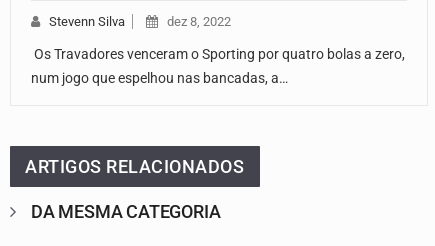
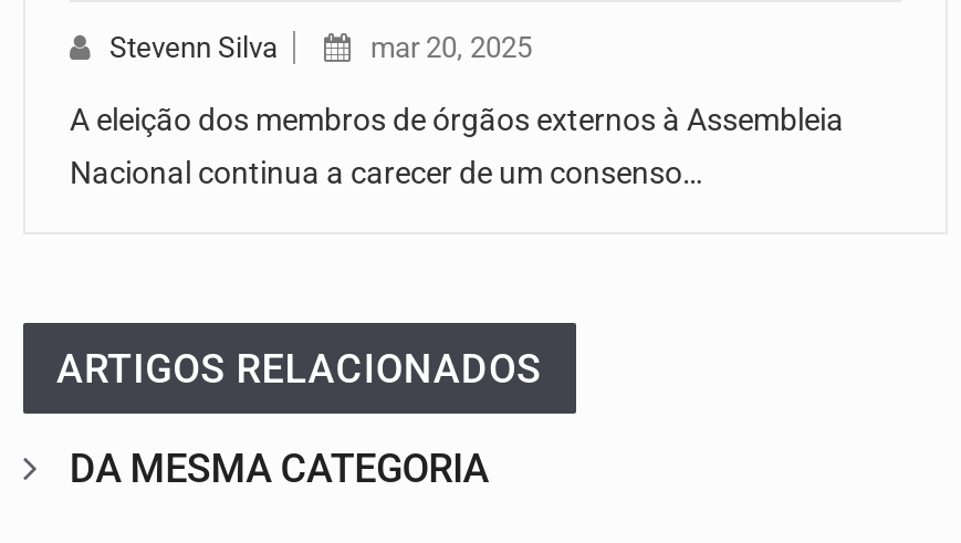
[167,14,231,29] dez 8, 2022 -> [370,31,532,65] mar 20, 2025
[31,46,405,62] Os Travadores venceram o Sporting por quatro bolas a zero, -> [70,102,844,138] A eleição dos membros de órgãos externos à Assembleia
[31,70,288,86] num jogo que espelhou nas bancadas, a… -> [70,155,702,191] Nacional continua a carecer de um consenso…

